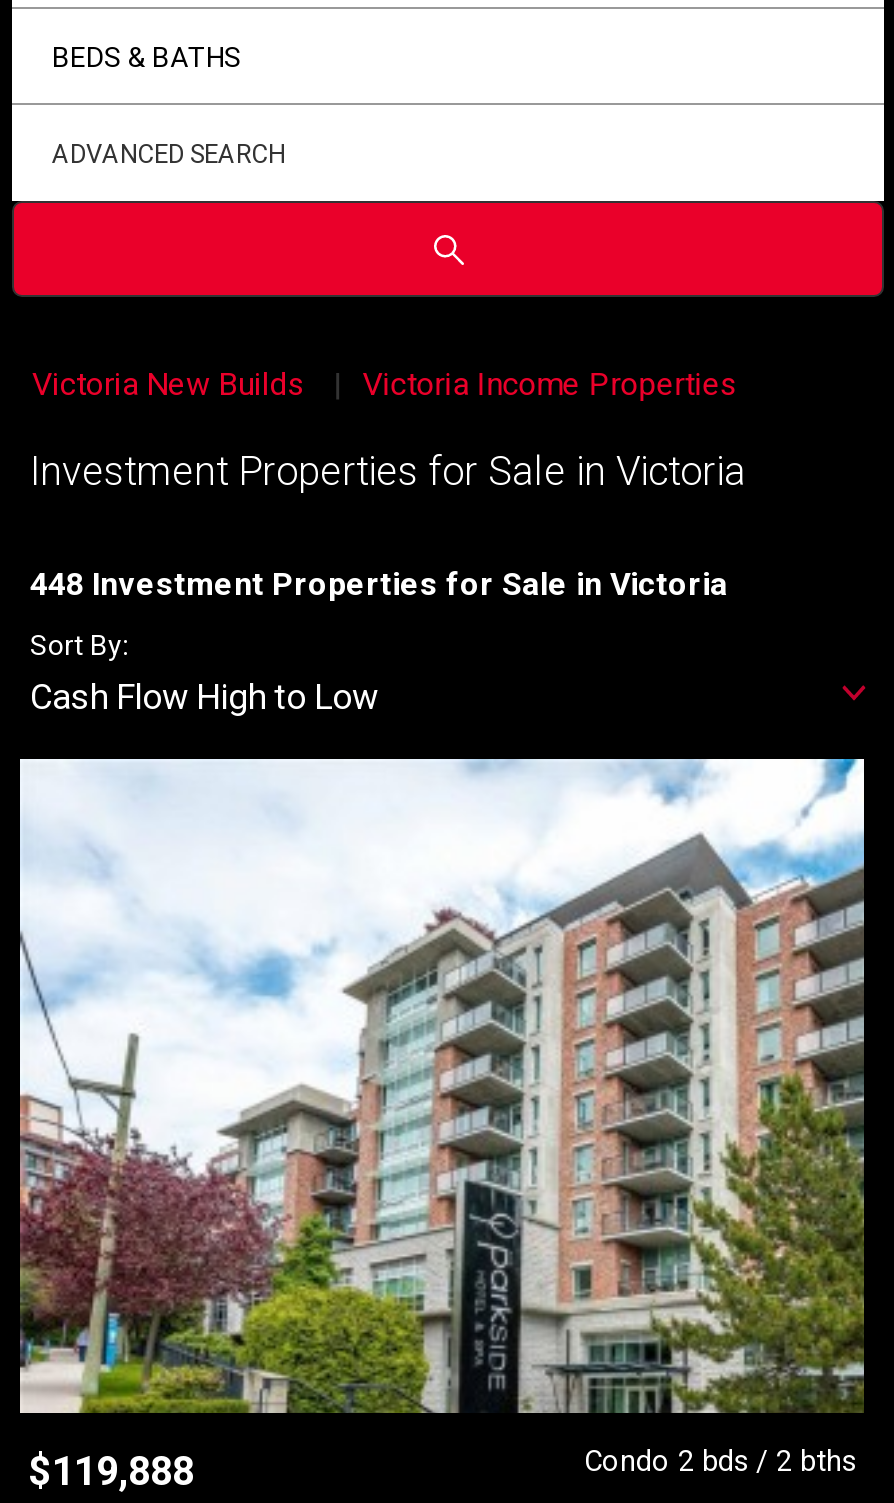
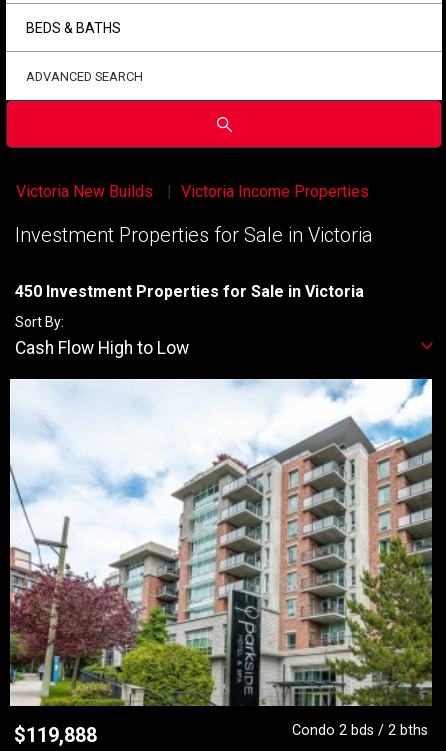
[30,565,728,603] 448 Investment Properties for Sale in Victoria -> [15,282,364,301] 450 Investment Properties for Sale in Victoria

